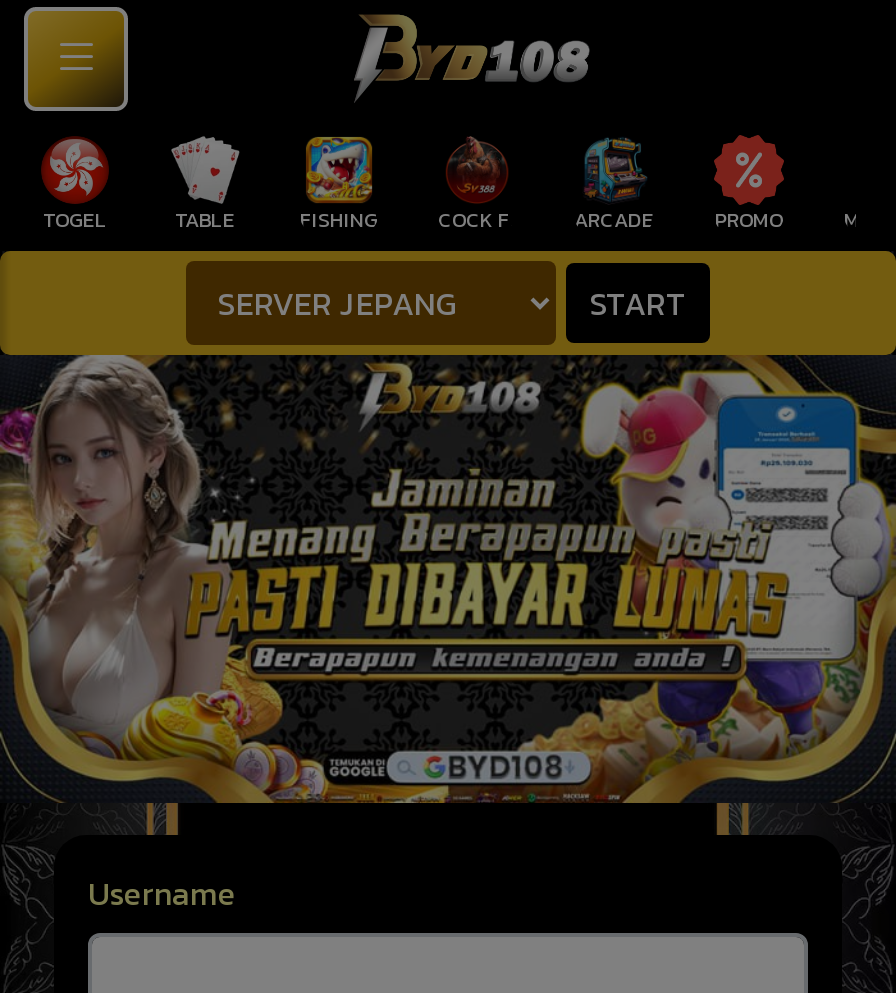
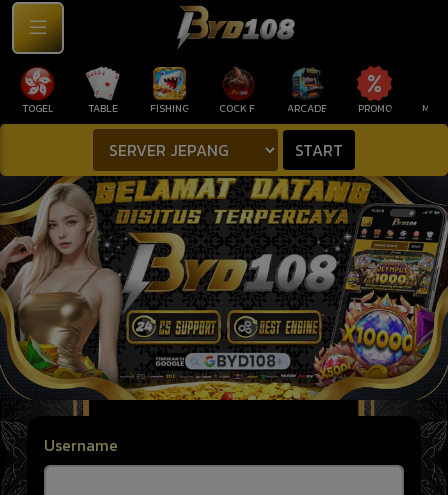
[6,353,890,805] [image] -> [3,175,445,401] [image]

